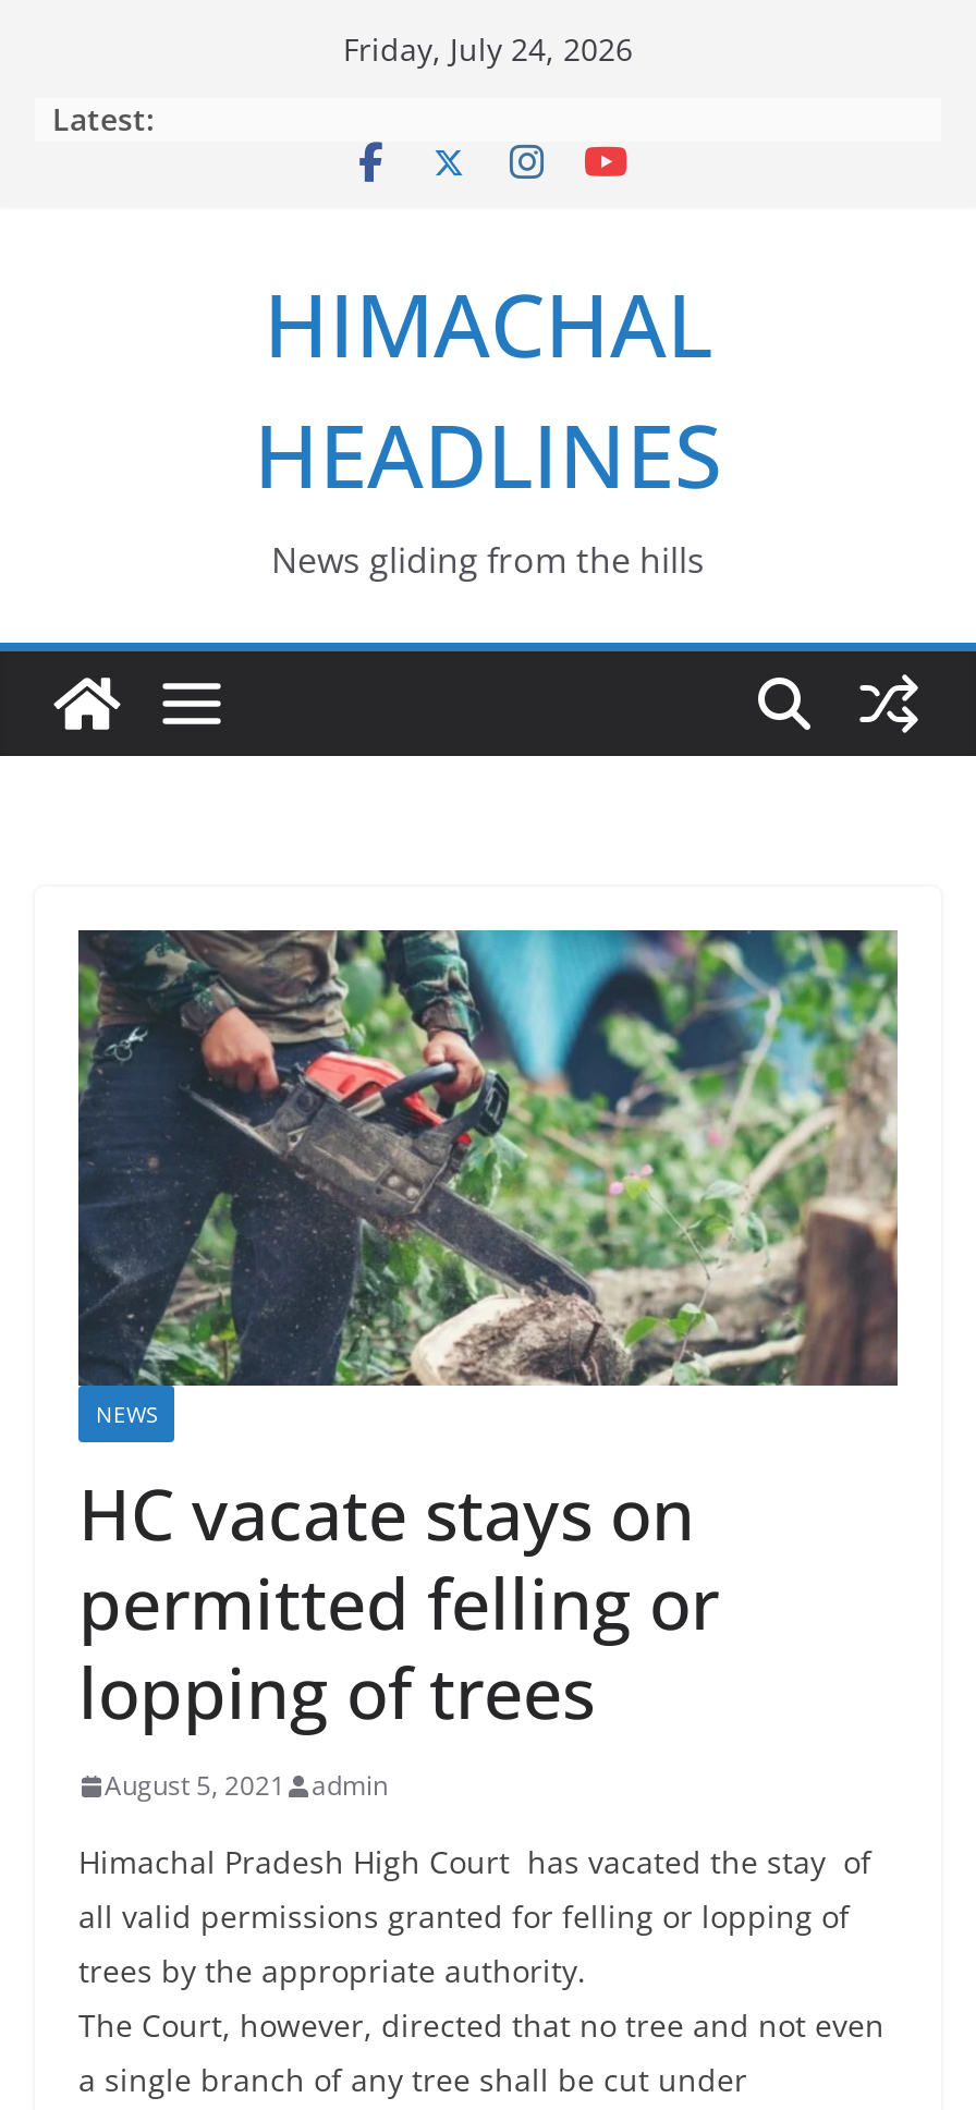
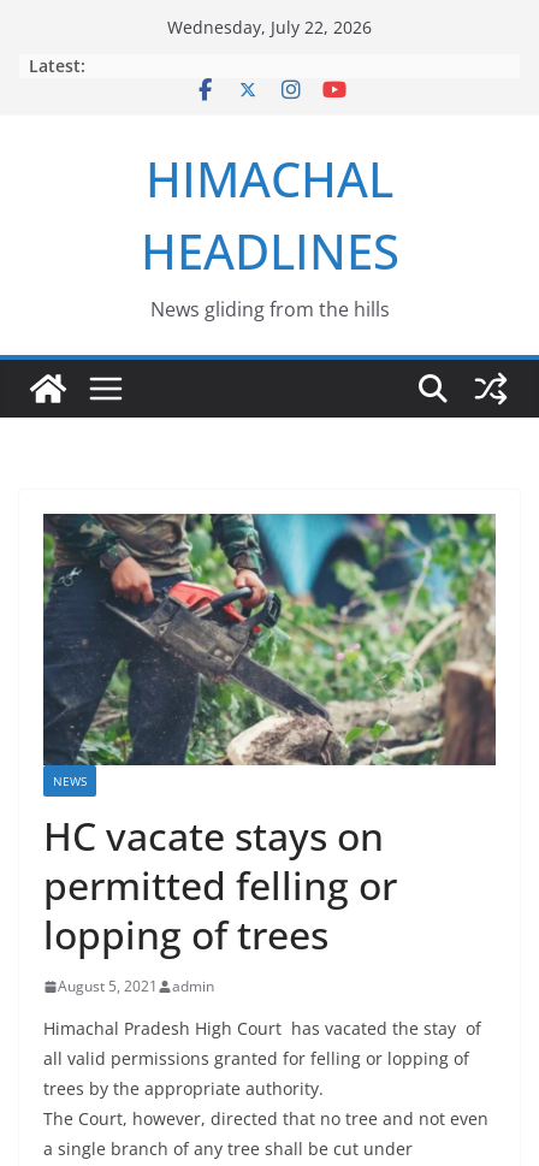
[343,28,633,70] Friday, July 24, 2026 -> [167,16,372,39] Wednesday, July 22, 2026

